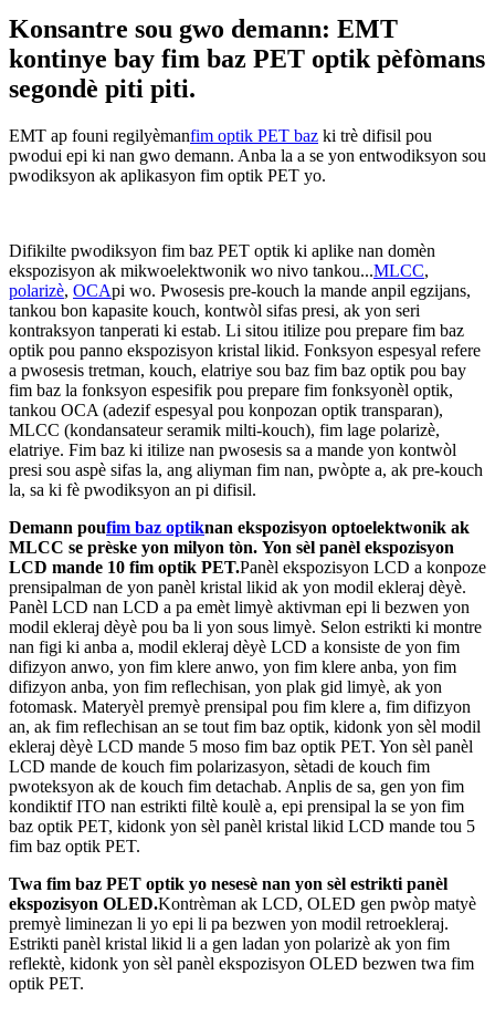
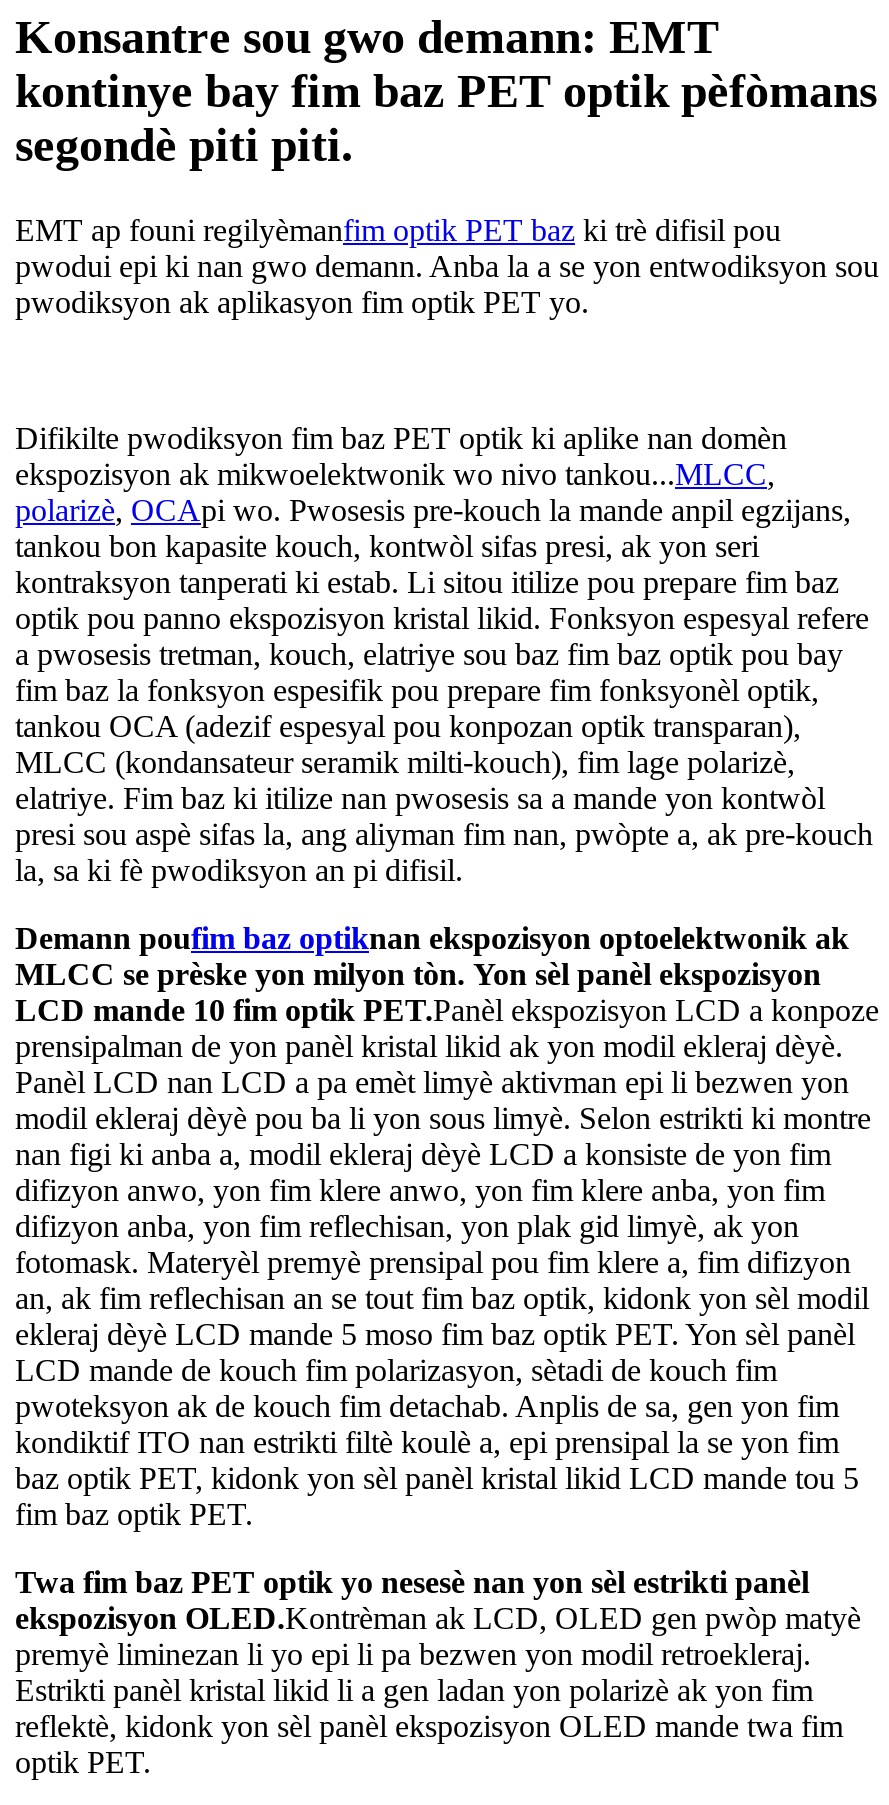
[9,954,474,973] reflektè, kidonk yon sèl panèl ekspozisyon OLED bezwen twa fim -> [15,1709,843,1743] reflektè, kidonk yon sèl panèl ekspozisyon OLED mande twa fim

